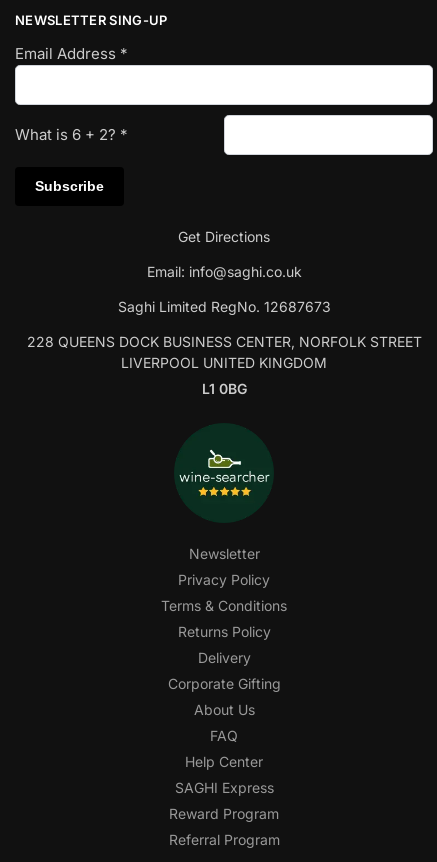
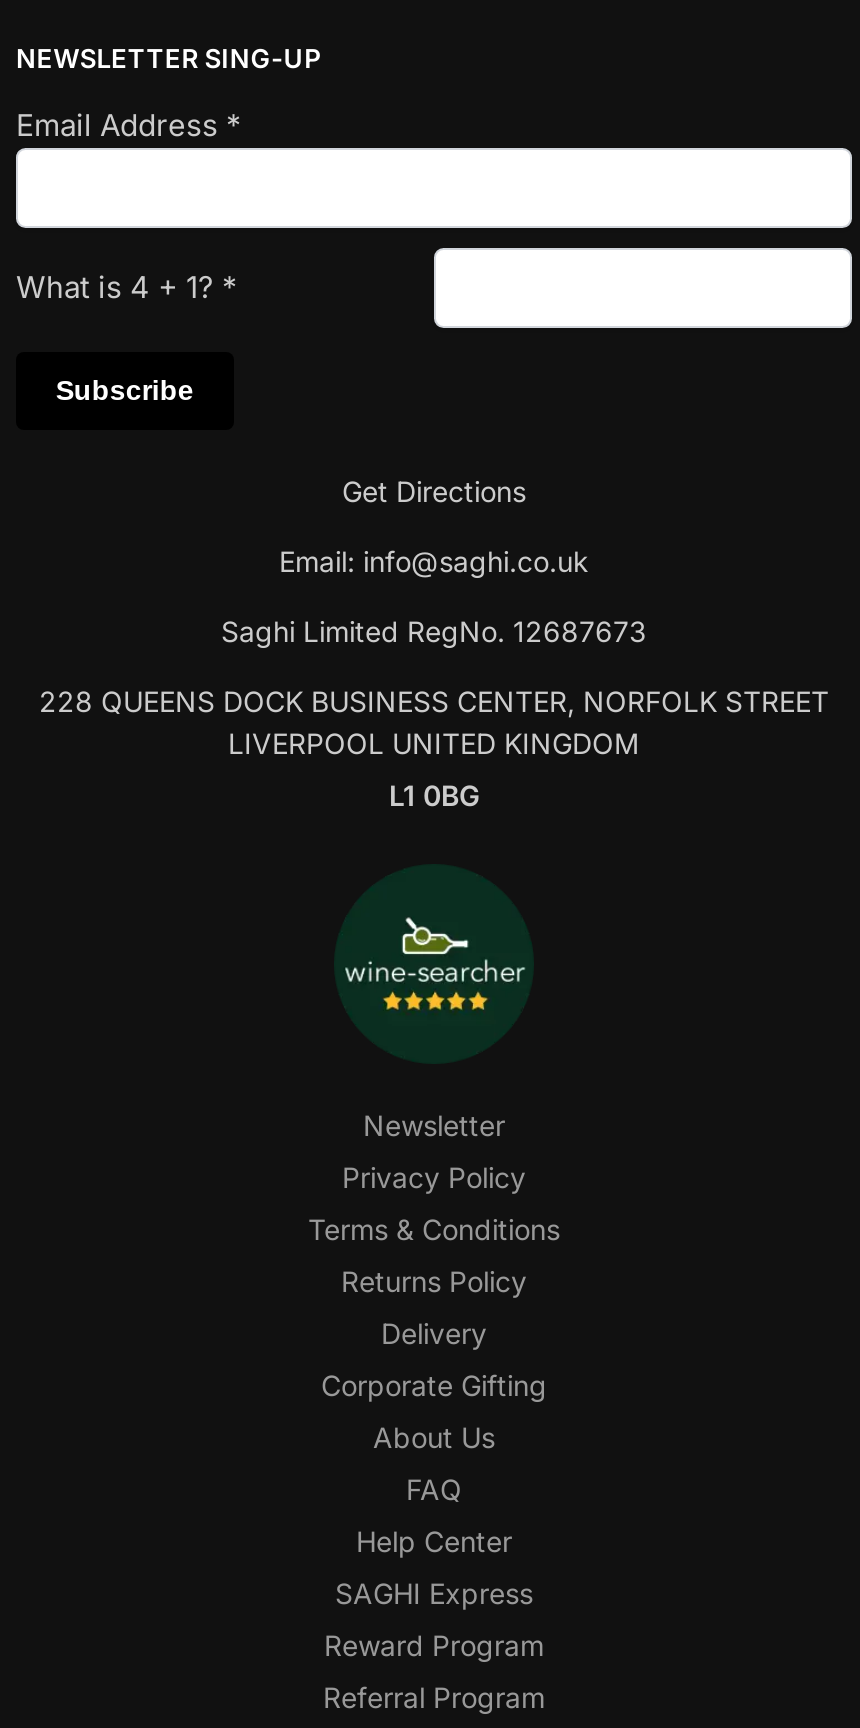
[15,125,128,144] What is 6 + 2? * -> [16,268,238,306] What is 4 + 1? *

